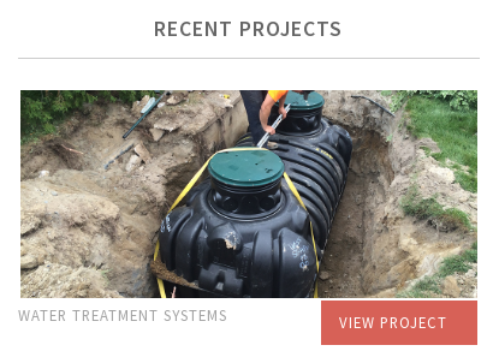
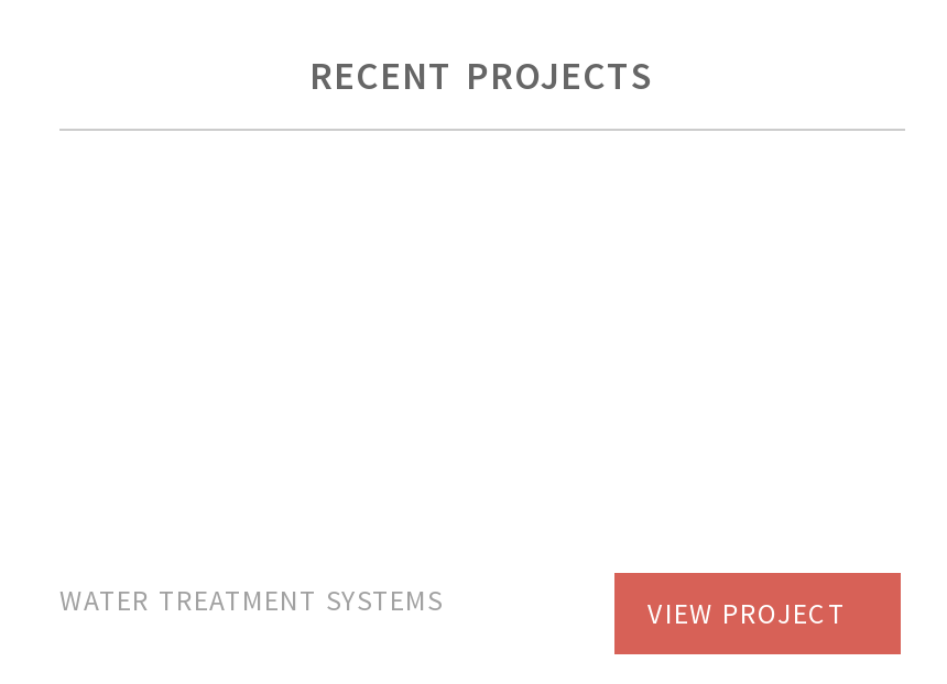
[19,89,479,299] [image] -> none

